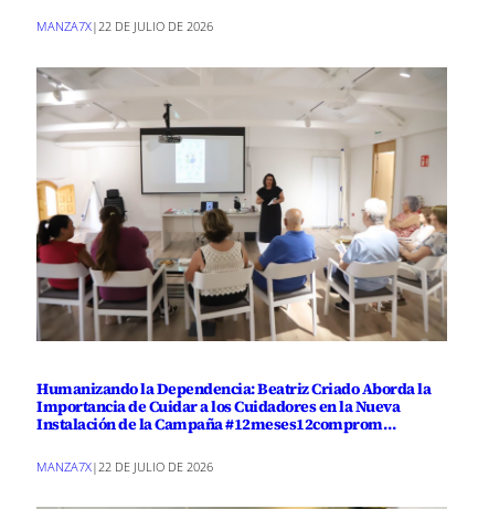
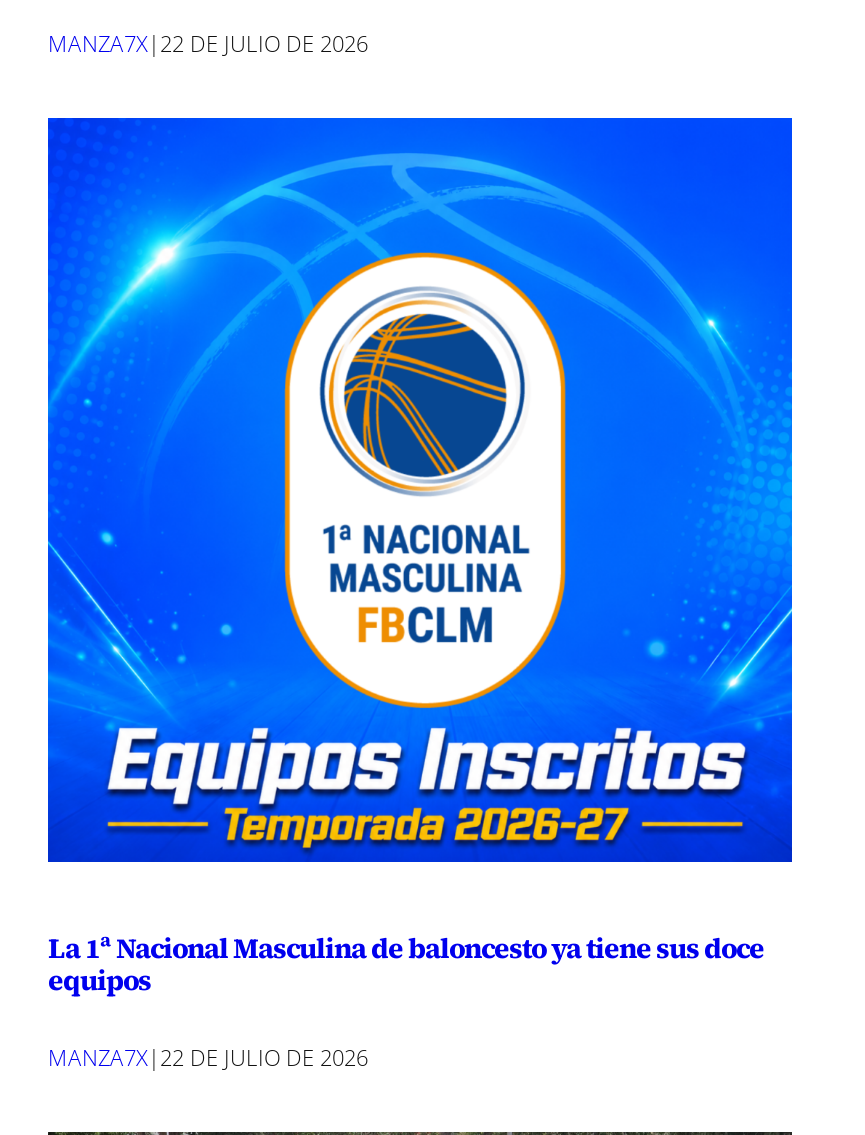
[35,66,448,435] [image] | Humanizando la Dependencia: Beatriz Criado Aborda la | Importancia de Cuidar a los Cuidadores en la Nueva | Instalación de la Campaña #12meses12comprom… -> [46,116,794,1000] [image] | La 1ª Nacional Masculina de baloncesto ya tiene sus doce | equipos

